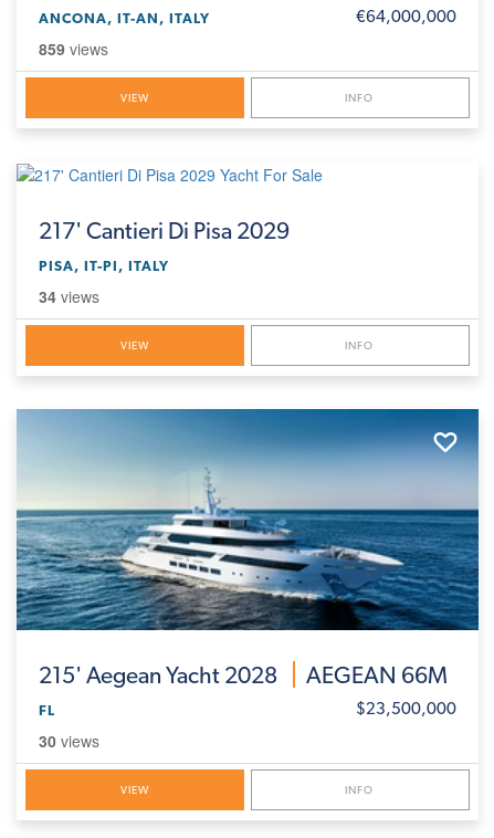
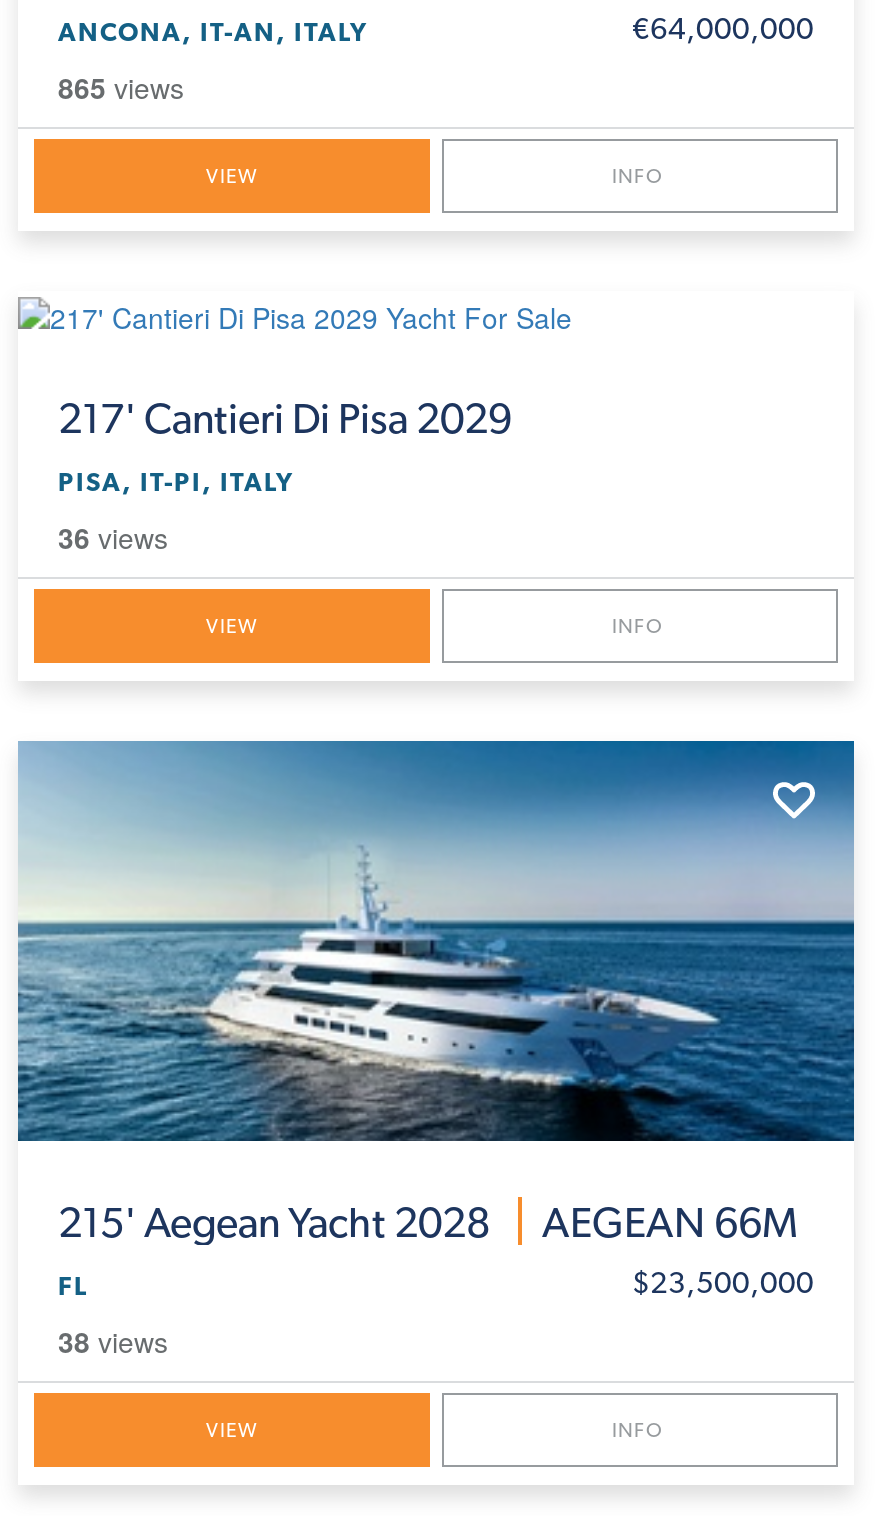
[39,37,108,59] 859 views -> [58,67,184,107] 865 views
[39,285,99,307] 34 views -> [58,516,168,556] 36 views
[39,730,99,752] 30 views -> [58,1320,168,1360] 38 views

